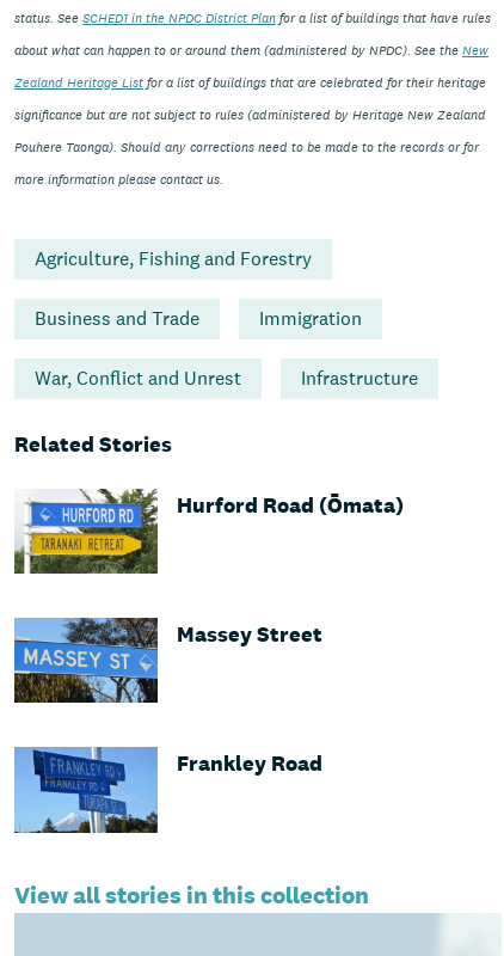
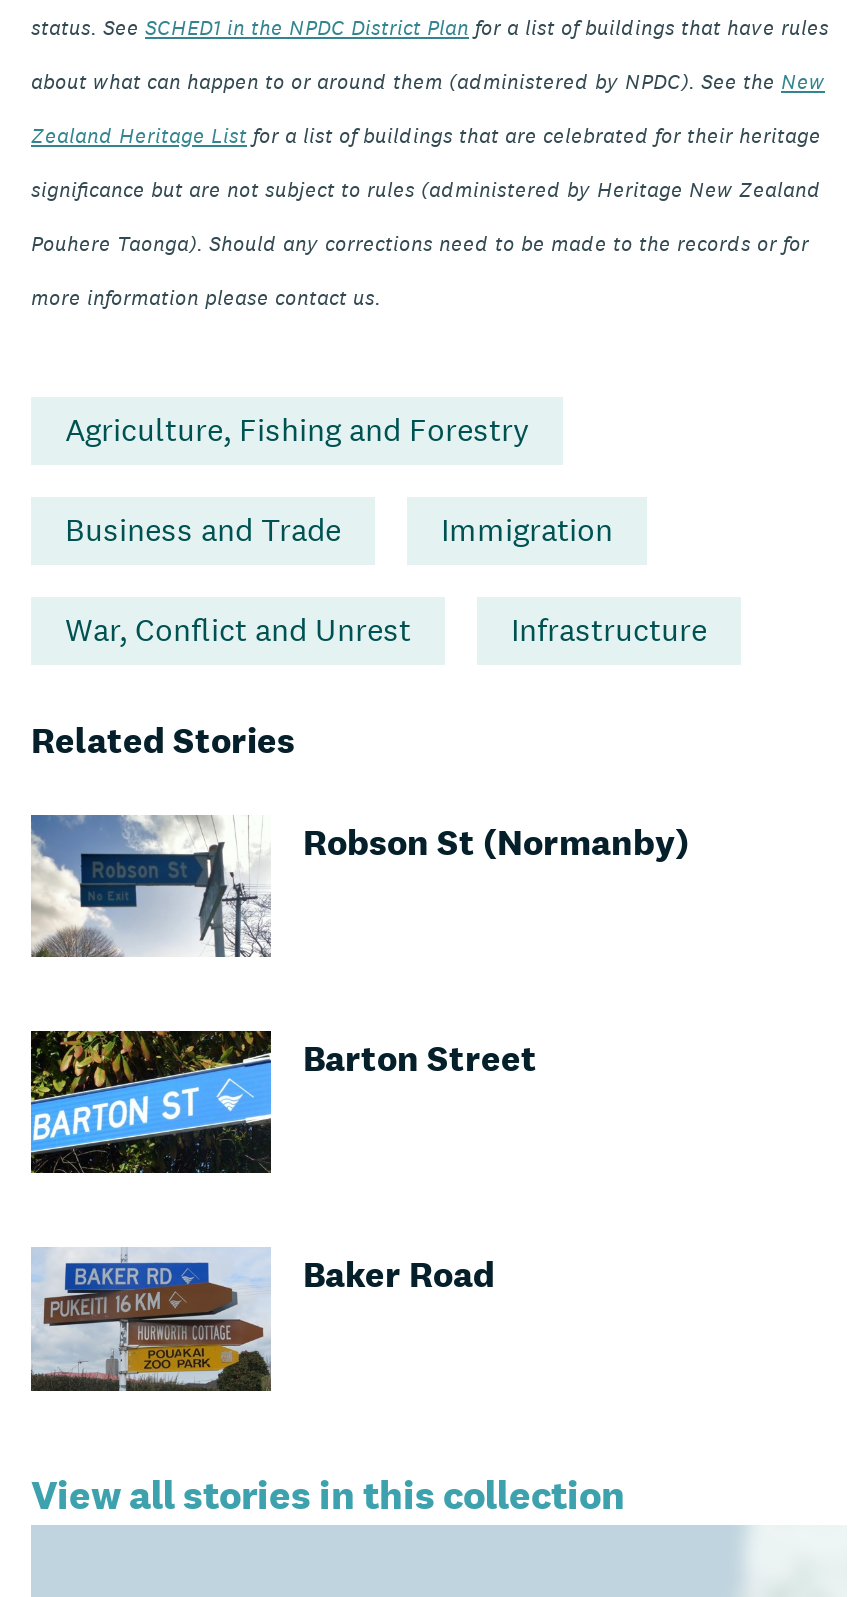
[14,488,404,575] [image] | Hurford Road (Ōmata) -> [29,813,689,959] [image] | Robson St (Normanby)
[13,617,322,704] [image] | Massey Street -> [29,1029,537,1175] [image] | Barton Street
[14,747,322,834] [image] | Frankley Road -> [29,1249,495,1393] [image] | Baker Road

